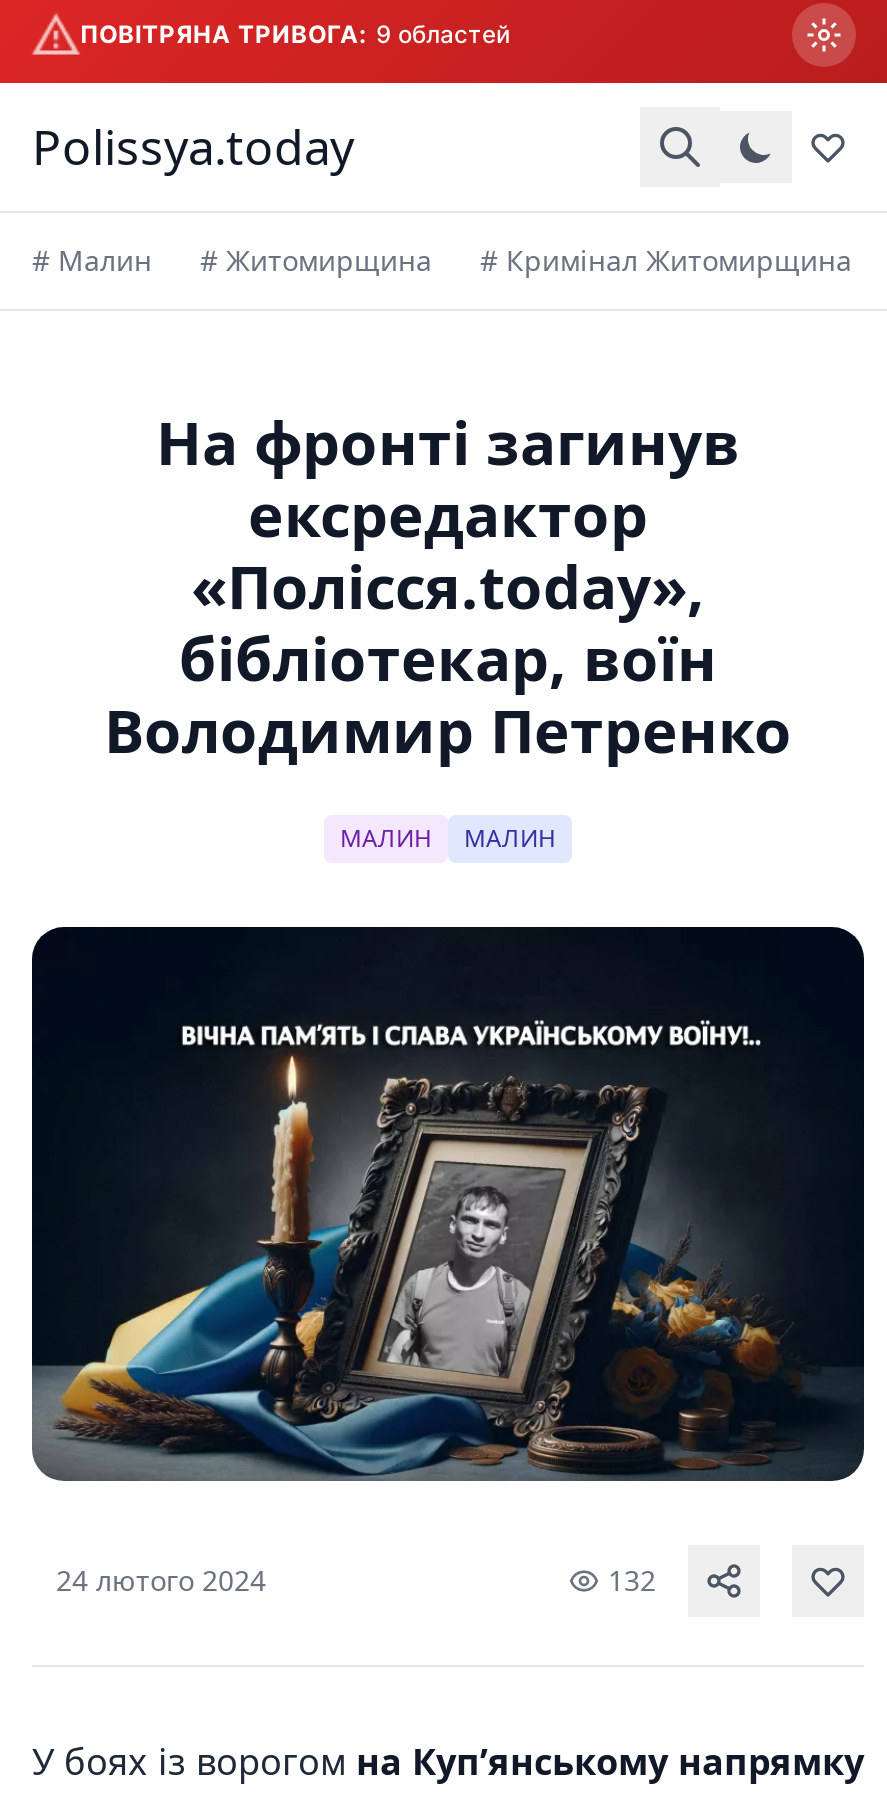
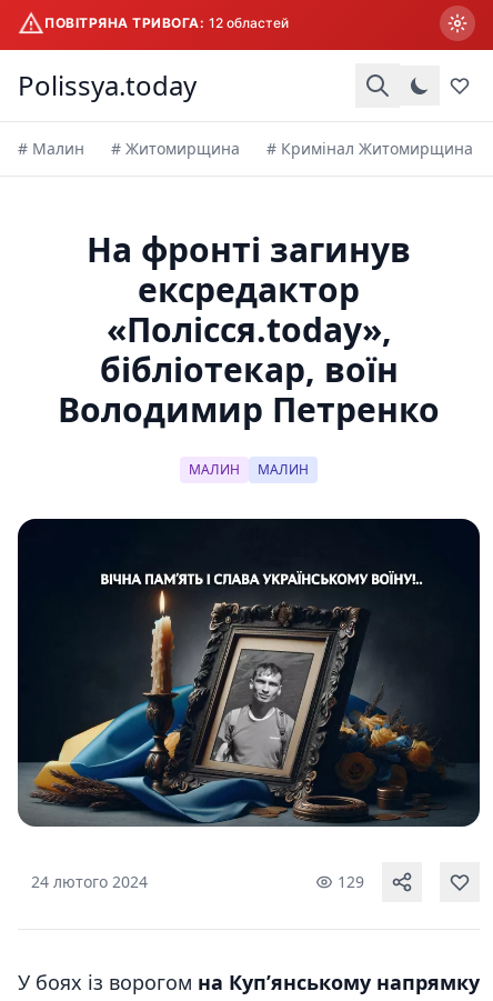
[80,19,510,49] ПОВІТРЯНА ТРИВОГА: 9 областей -> [44,14,289,31] ПОВІТРЯНА ТРИВОГА: 12 областей
[608,1561,656,1599] 132 -> [338,871,364,892] 129

